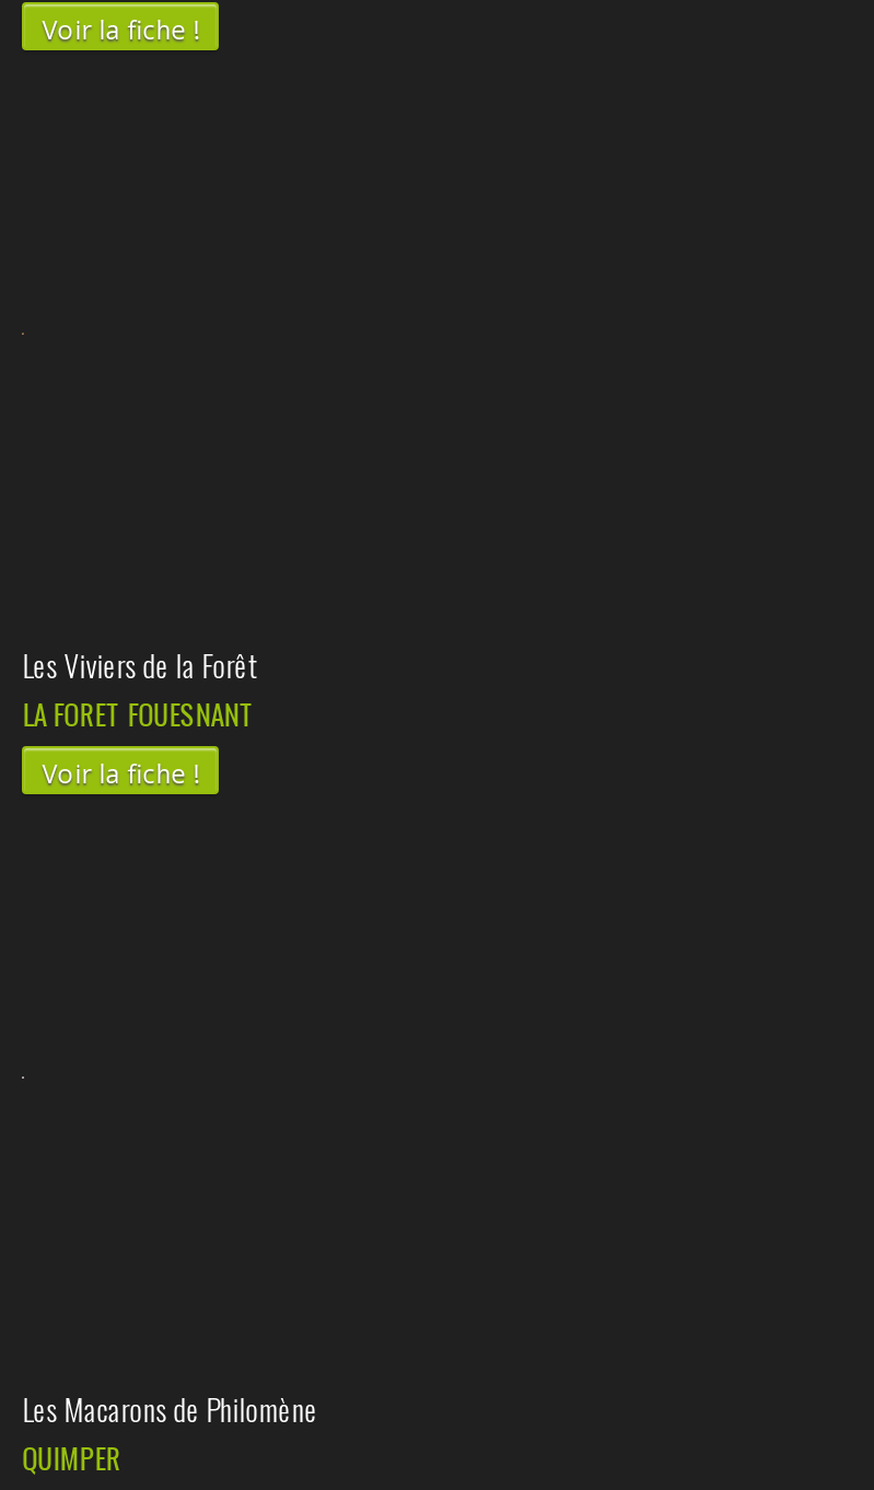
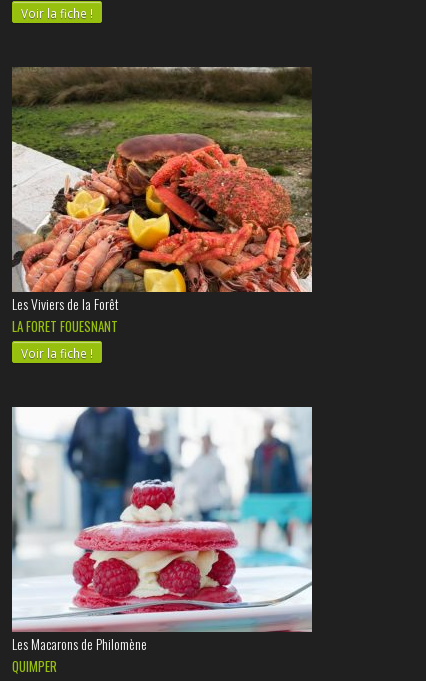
none -> [11,66,313,293] [image]
none -> [11,406,313,633] [image]

